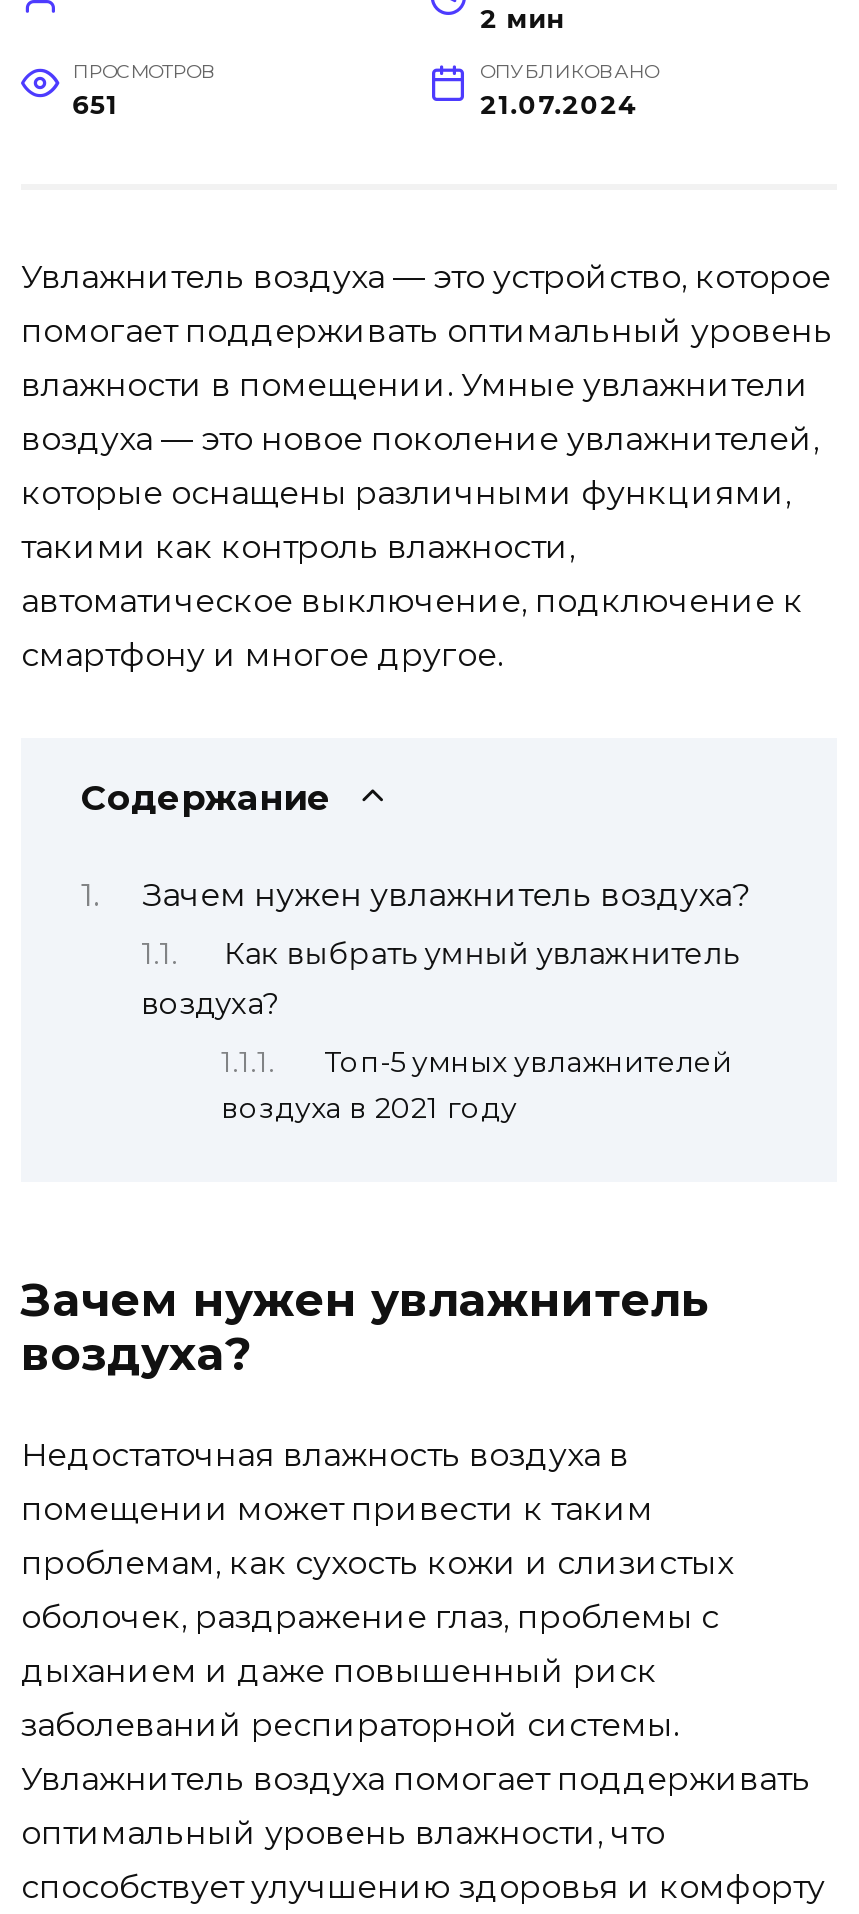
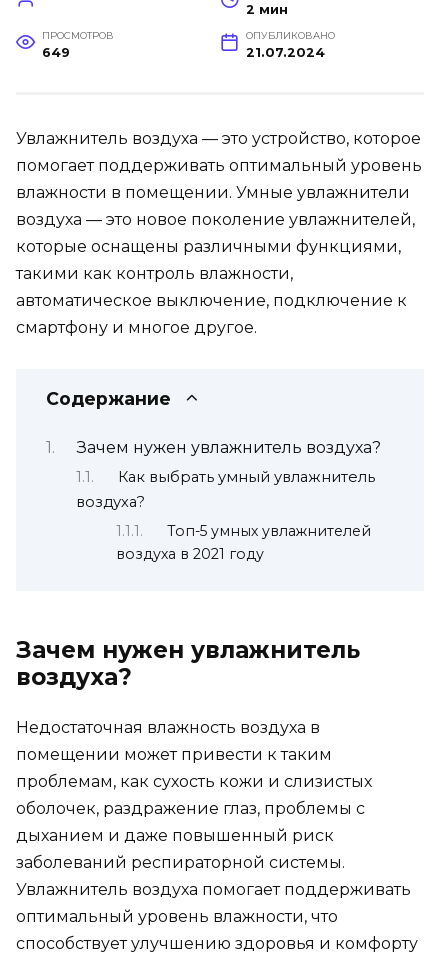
[72,91,118,121] 651 -> [42,45,70,60] 649

